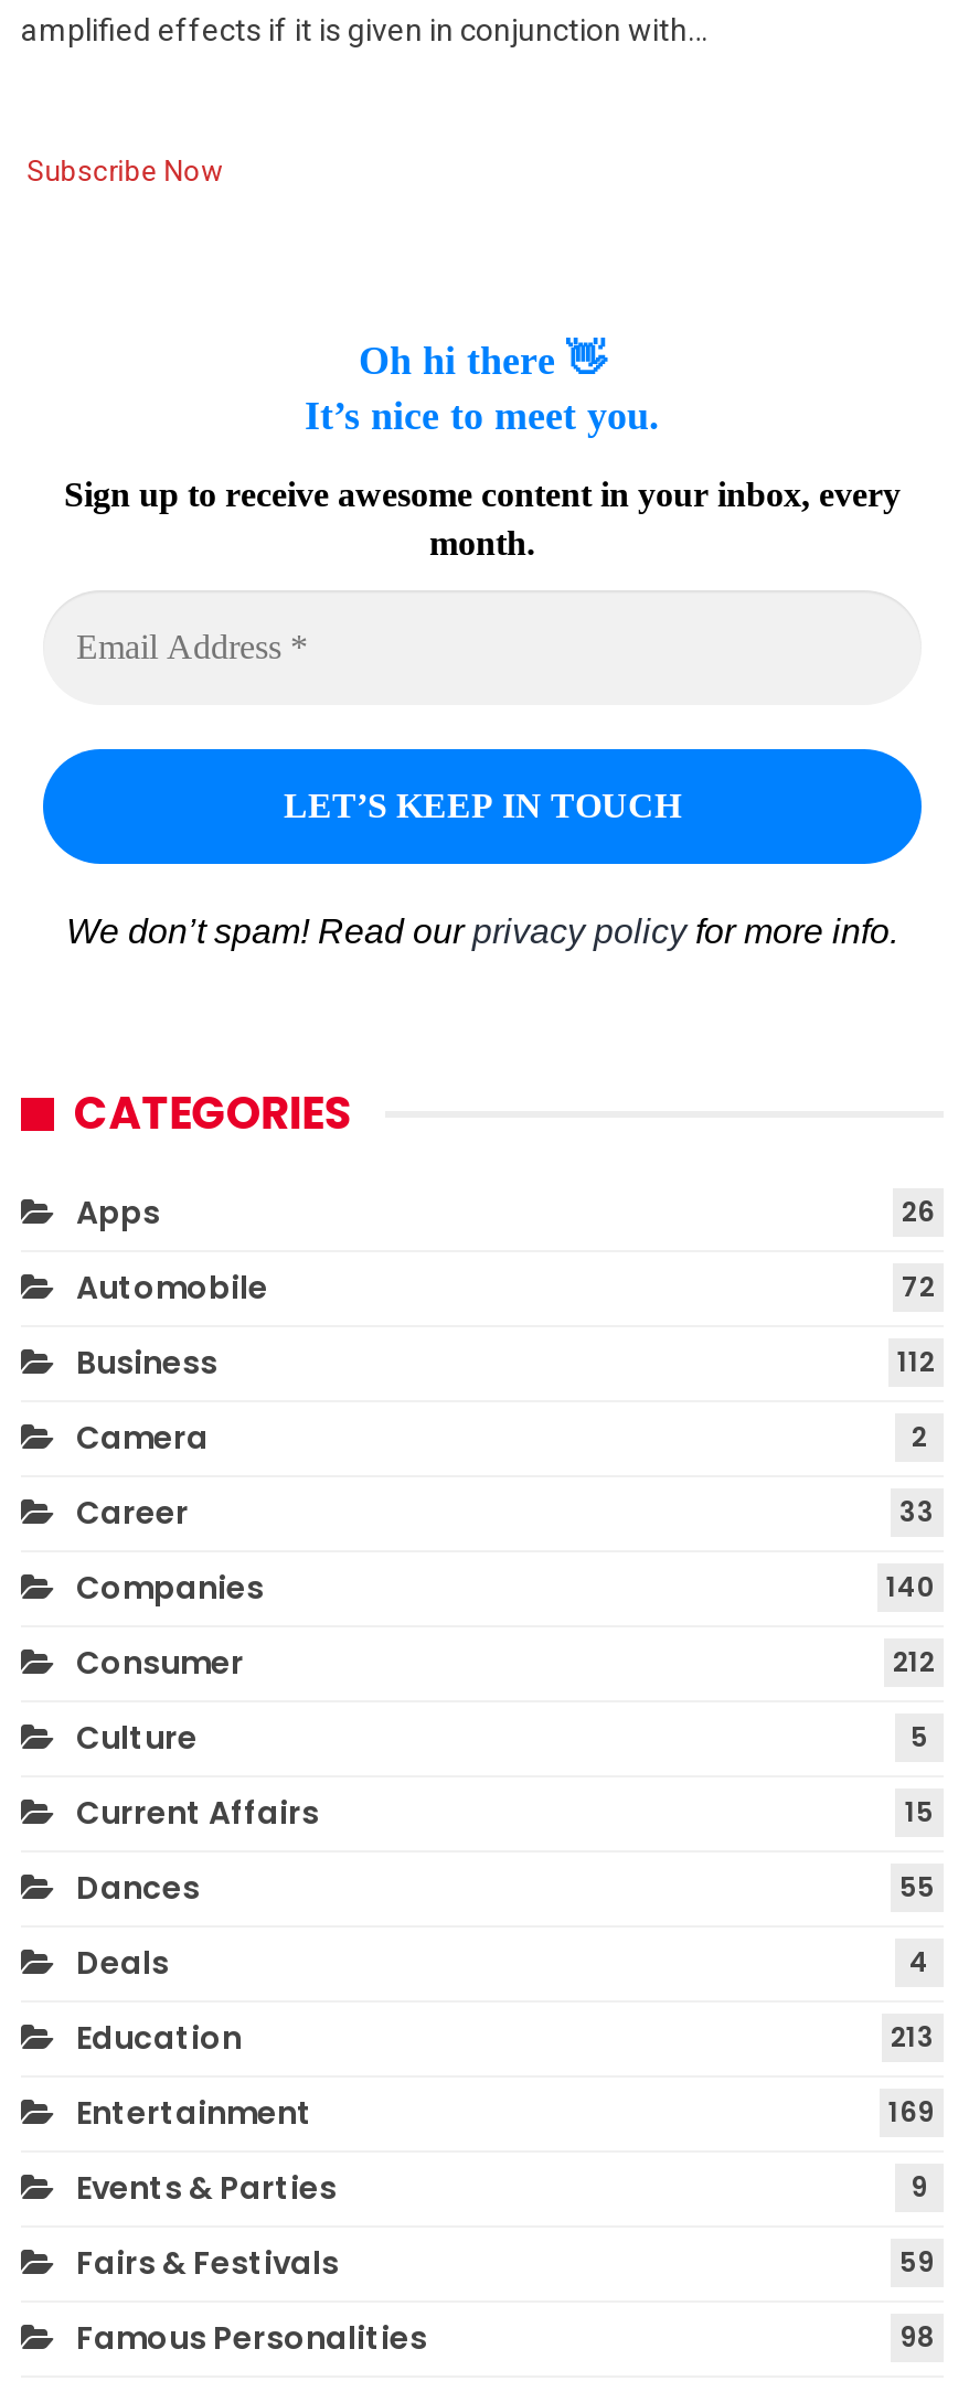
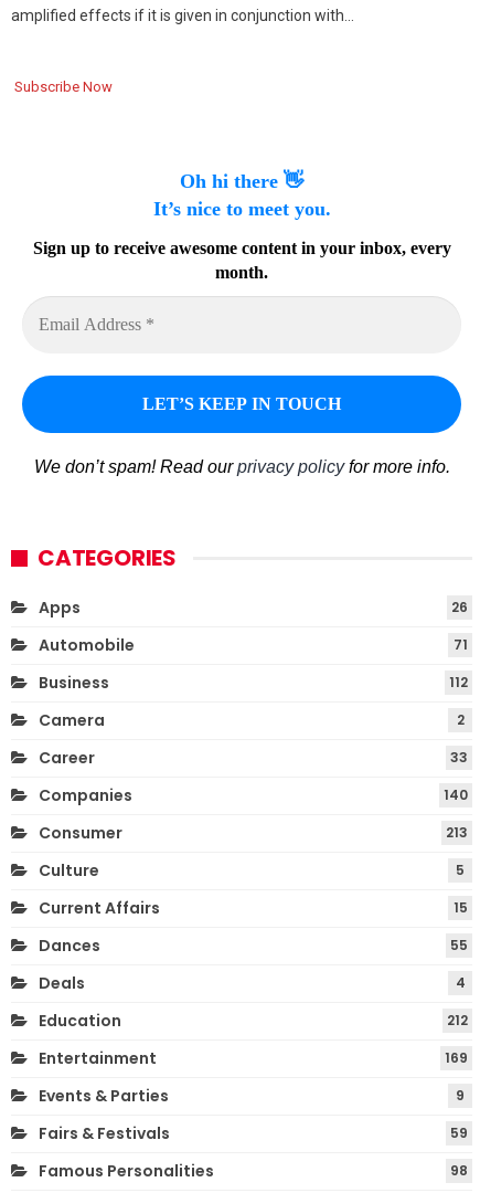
[902,1269,935,1306] 72 -> [453,636,467,654] 71
[893,1644,935,1681] 212 -> [446,823,468,842] 213
[891,2019,935,2056] 213 -> [447,1011,468,1030] 212

